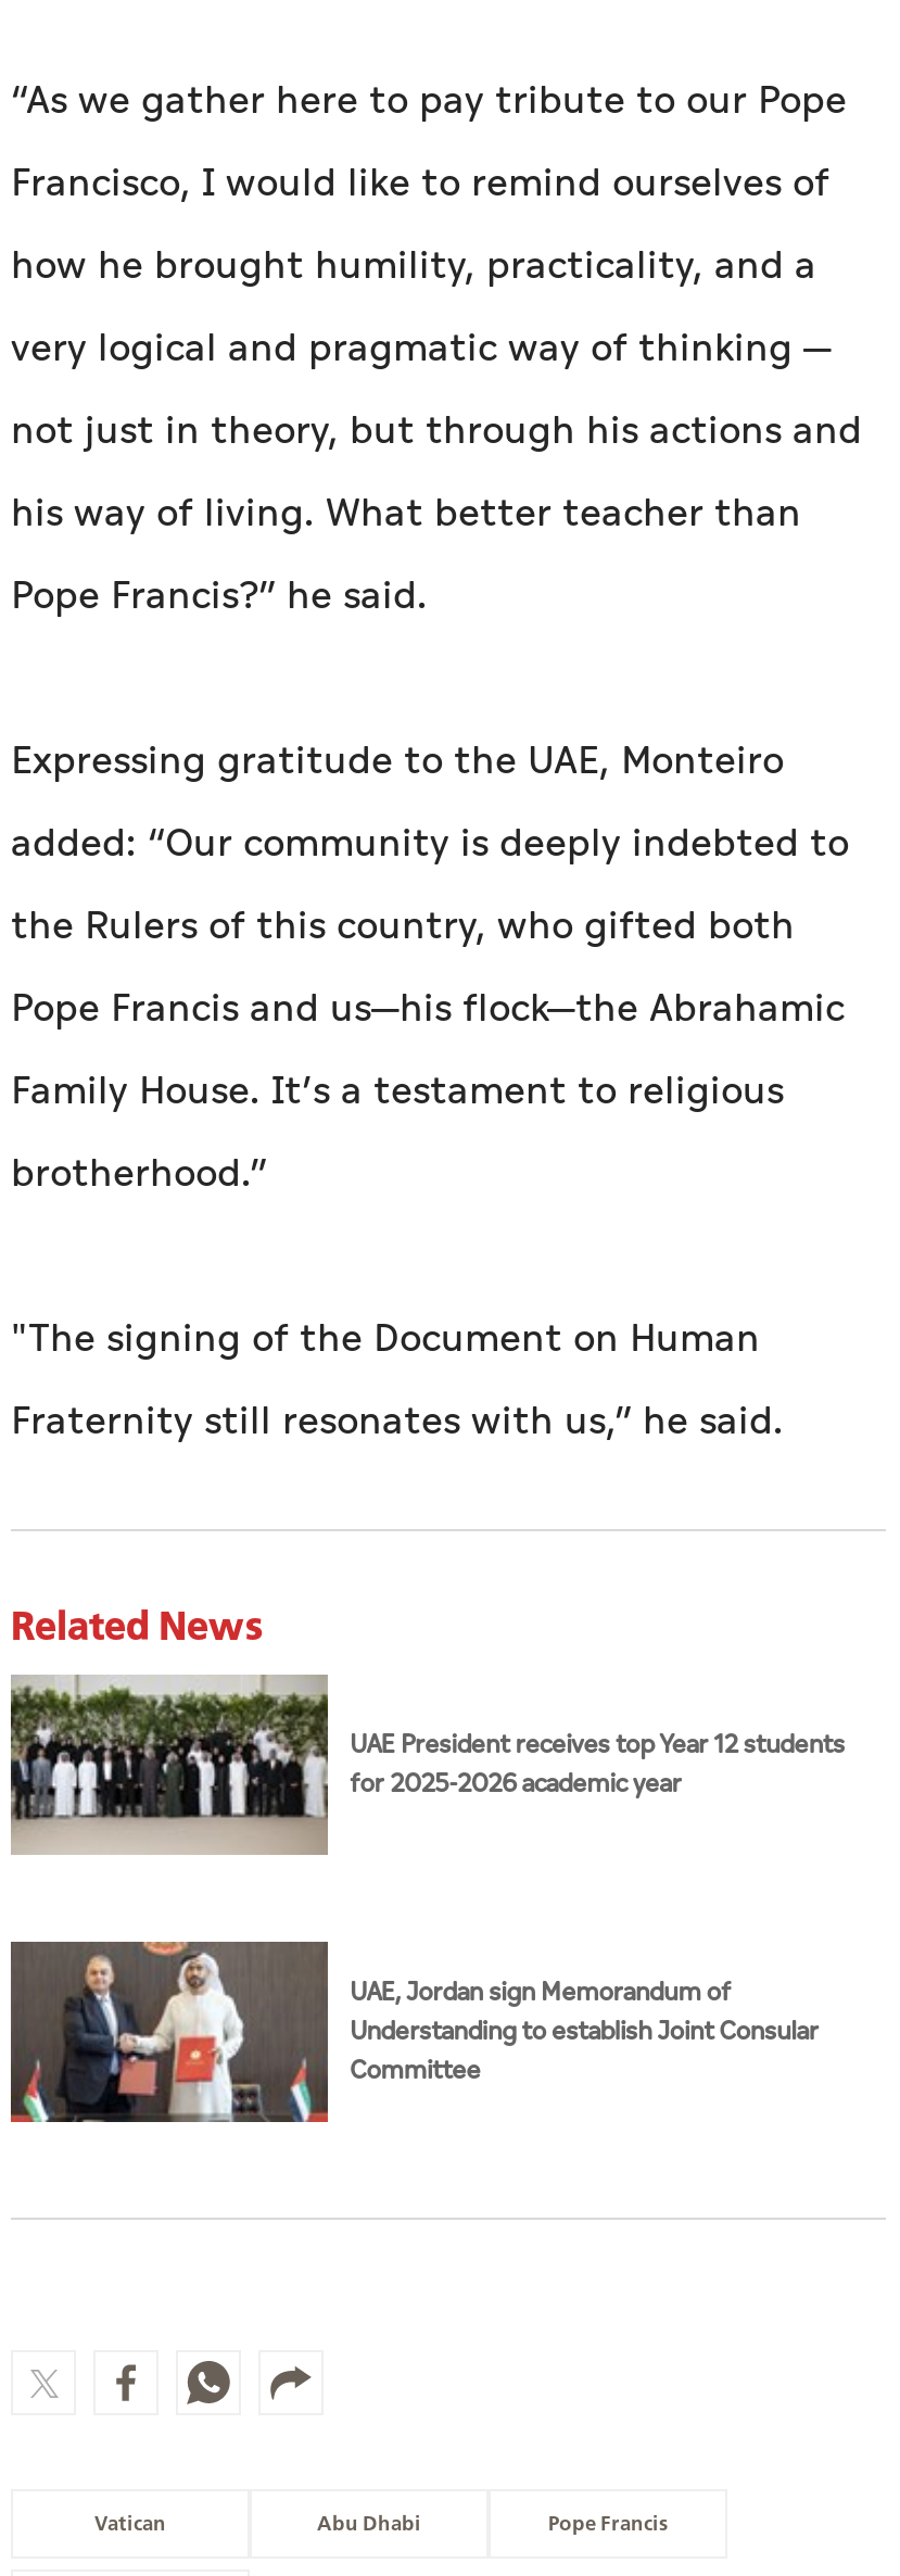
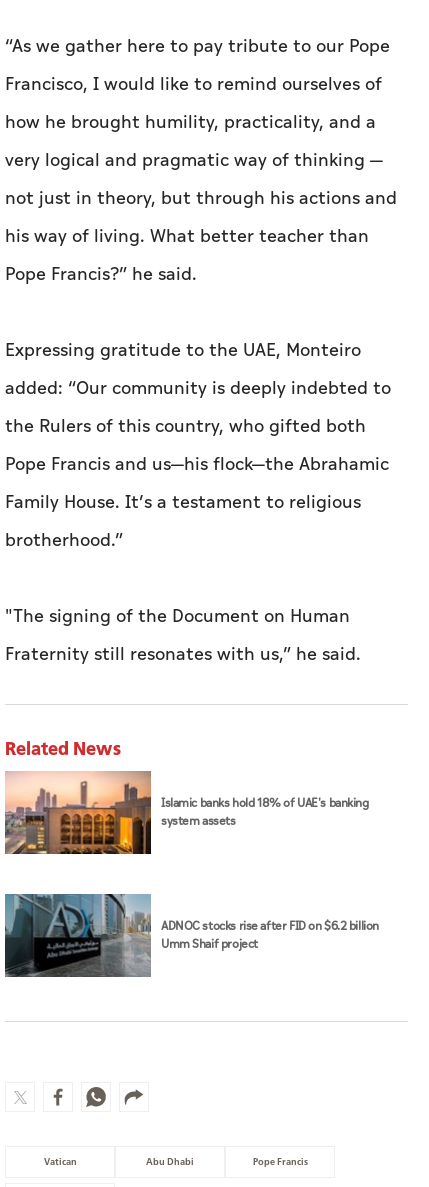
[9,1675,845,1855] [image] | UAE President receives top Year 12 students | for 2025-2026 academic year -> [4,771,369,855] [image] | Islamic banks hold 18% of UAE's banking | system assets
[9,1940,818,2124] [image] | UAE, Jordan sign Memorandum of | Understanding to establish Joint Consular | Committee -> [4,893,379,978] [image] | ADNOC stocks rise after FID on $6.2 billion | Umm Shaif project

